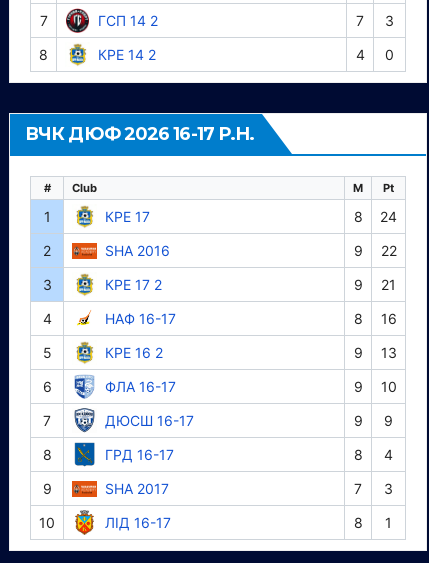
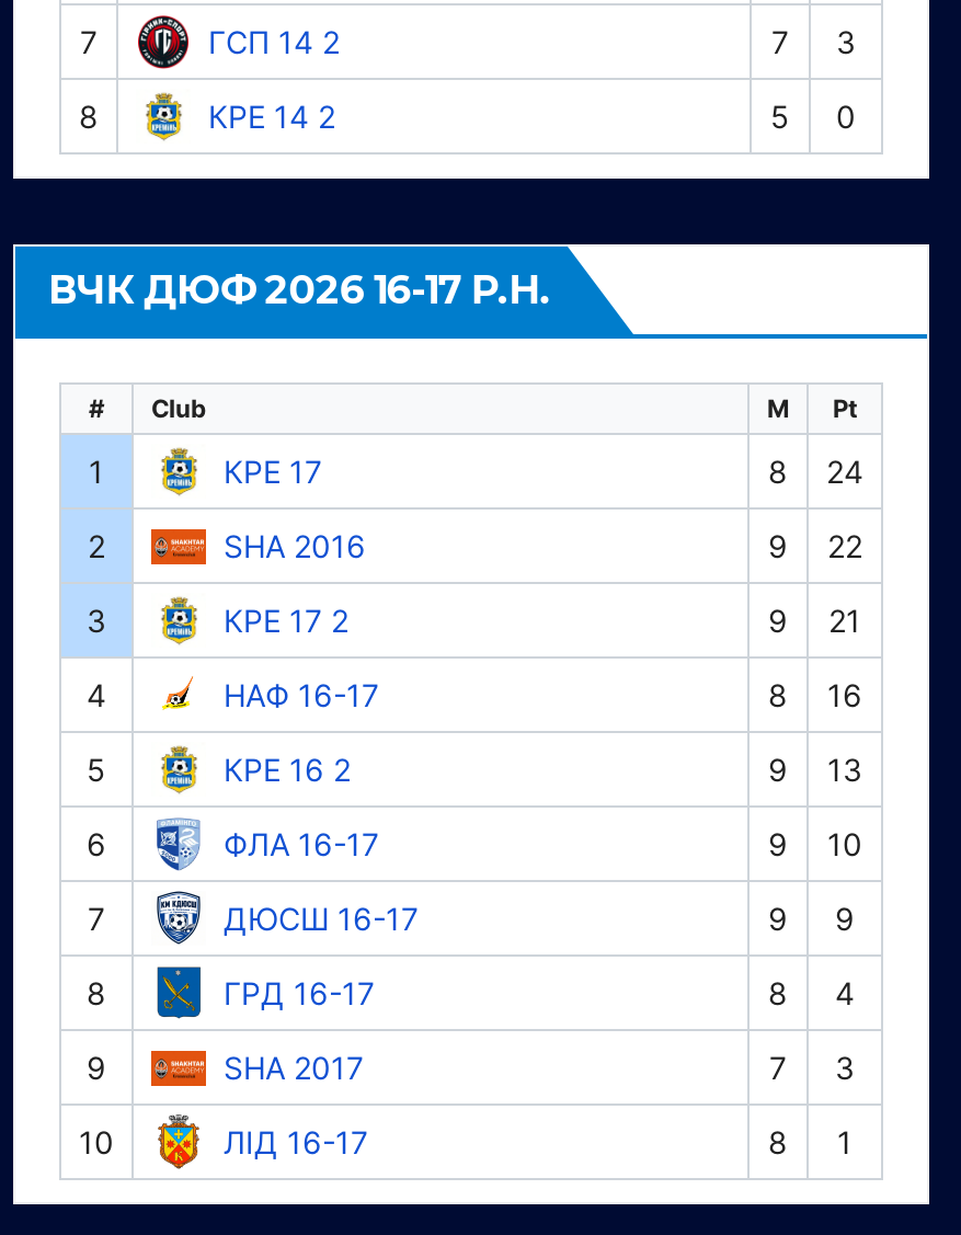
[355,46,394,63] 4 0 -> [770,98,856,136] 5 0

